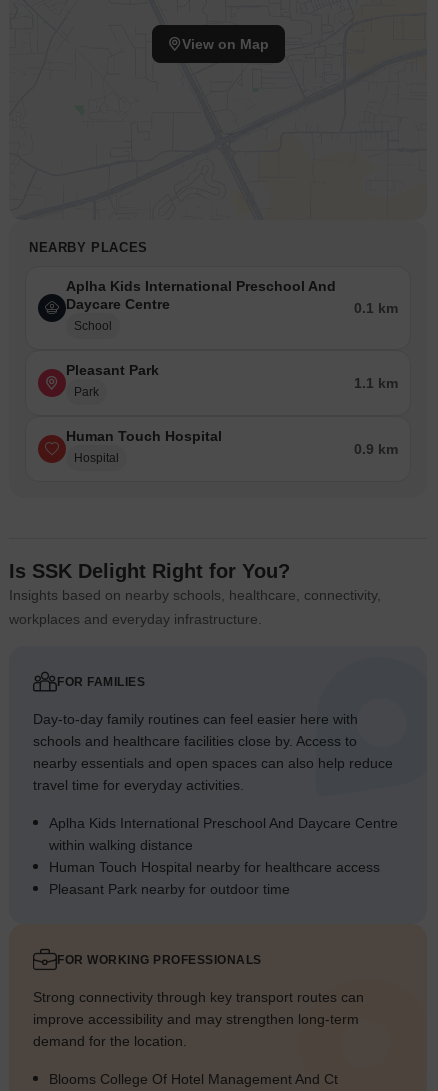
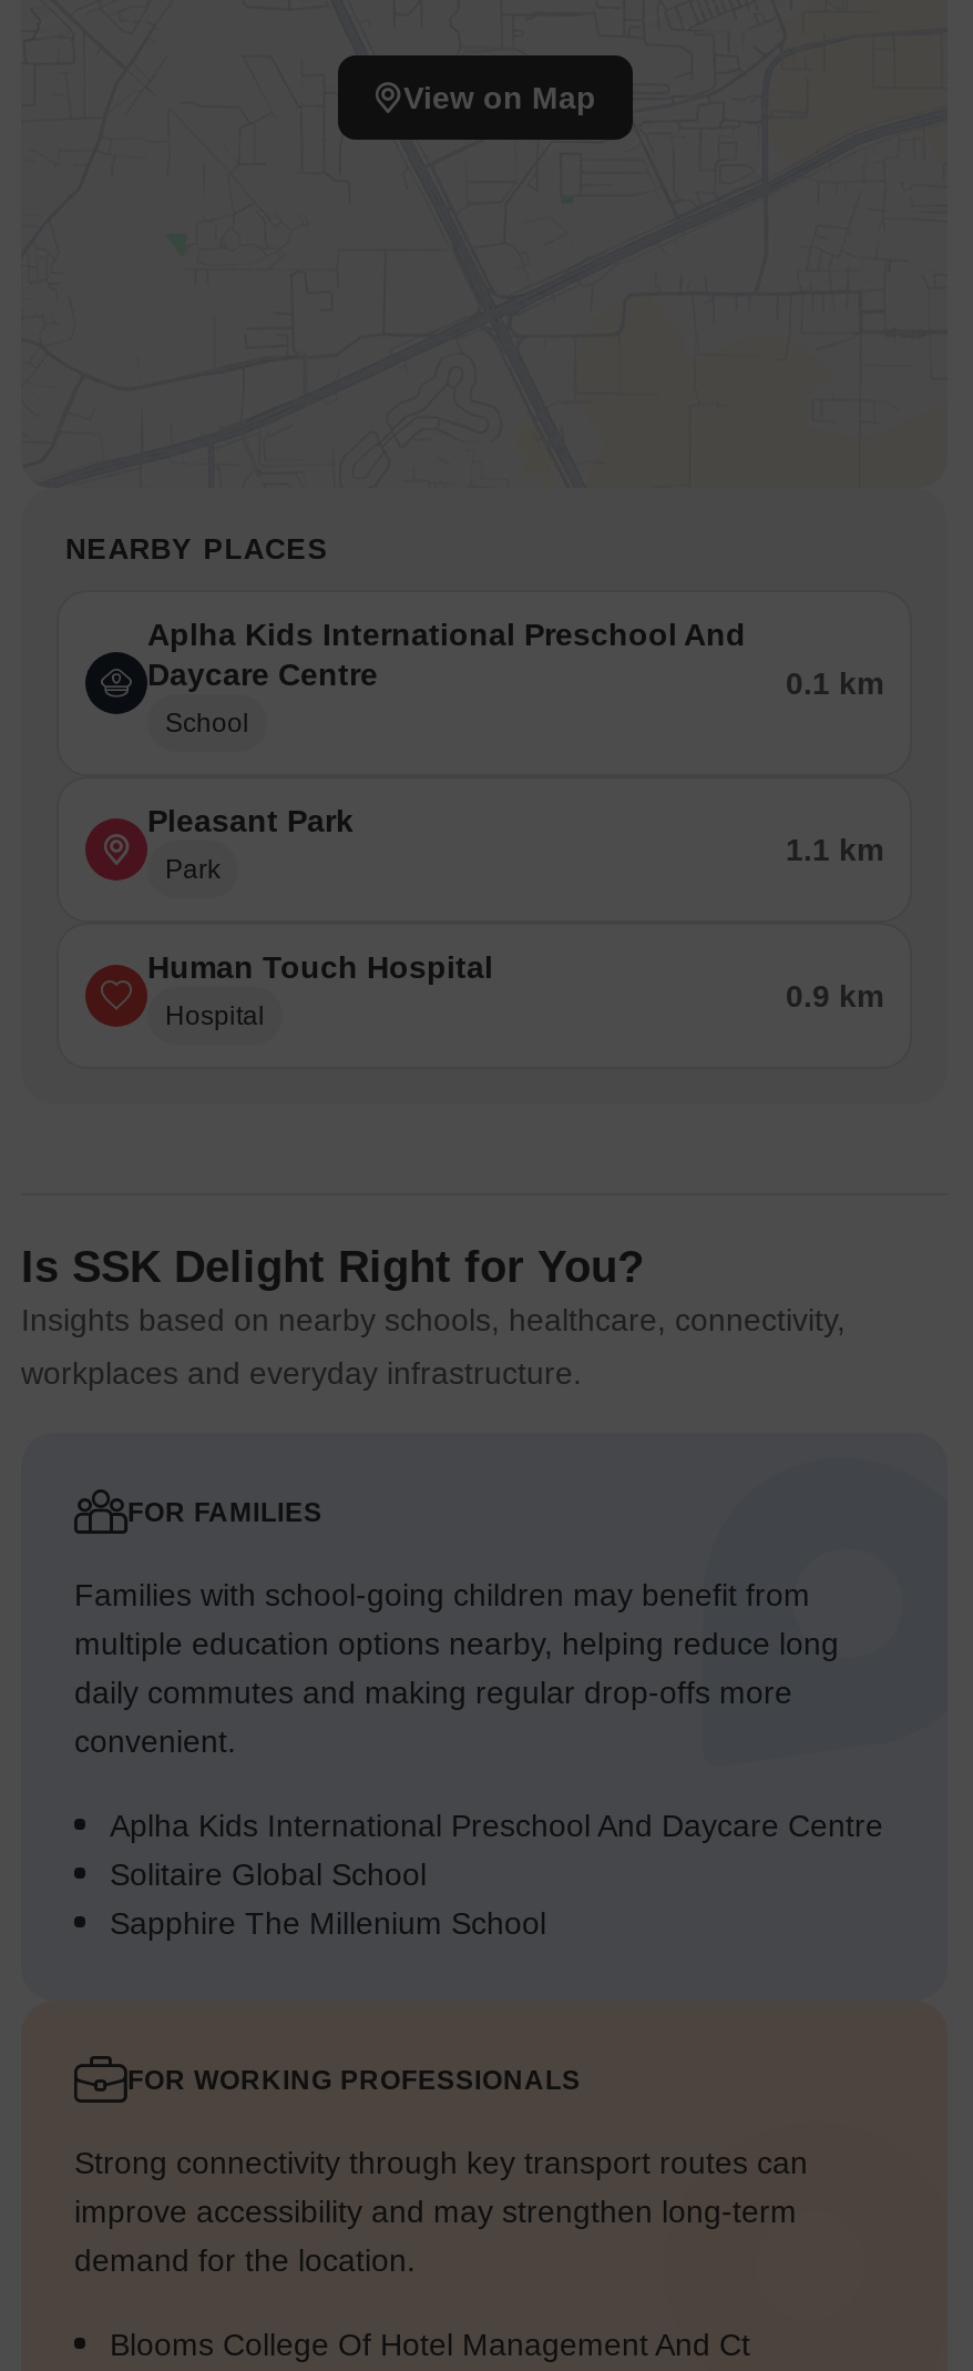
[33,711,393,793] Day-to-day family routines can feel easier here with | schools and healthcare facilities close by. Access to | nearby essentials and open spaces can also help reduce | travel time for everyday activities. -> [74,1578,839,1760] Families with school-going children may benefit from | multiple education options nearby, helping reduce long | daily commutes and making regular drop-offs more | convenient.
[49,837,380,897] within walking distance | Human Touch Hospital nearby for healthcare access | Pleasant Park nearby for outdoor time -> [110,1857,546,1942] Solitaire Global School | Sapphire The Millenium School

